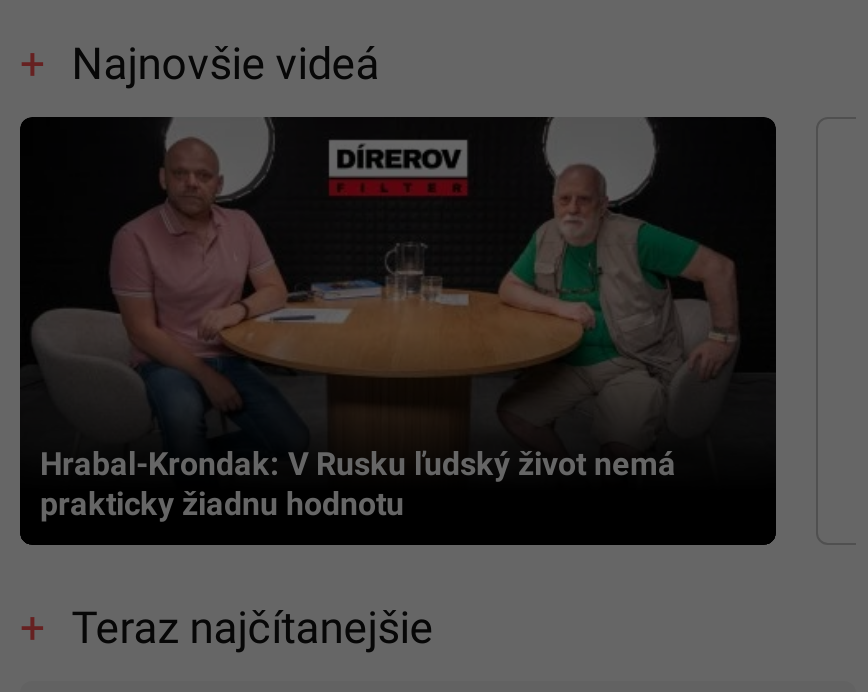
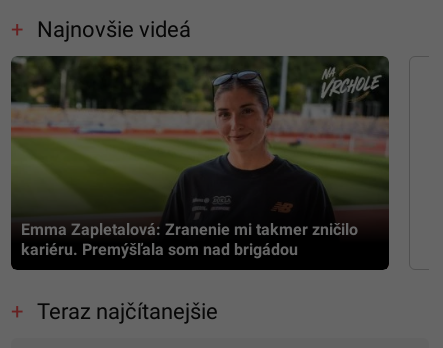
[18,115,778,523] [image] | Hrabal-Krondak: V Rusku ľudský život nemá | prakticky žiadnu hodnotu -> [10,55,390,259] [image] | Emma Zapletalová: Zranenie mi takmer zničilo | kariéru. Premýšľala som nad brigádou

